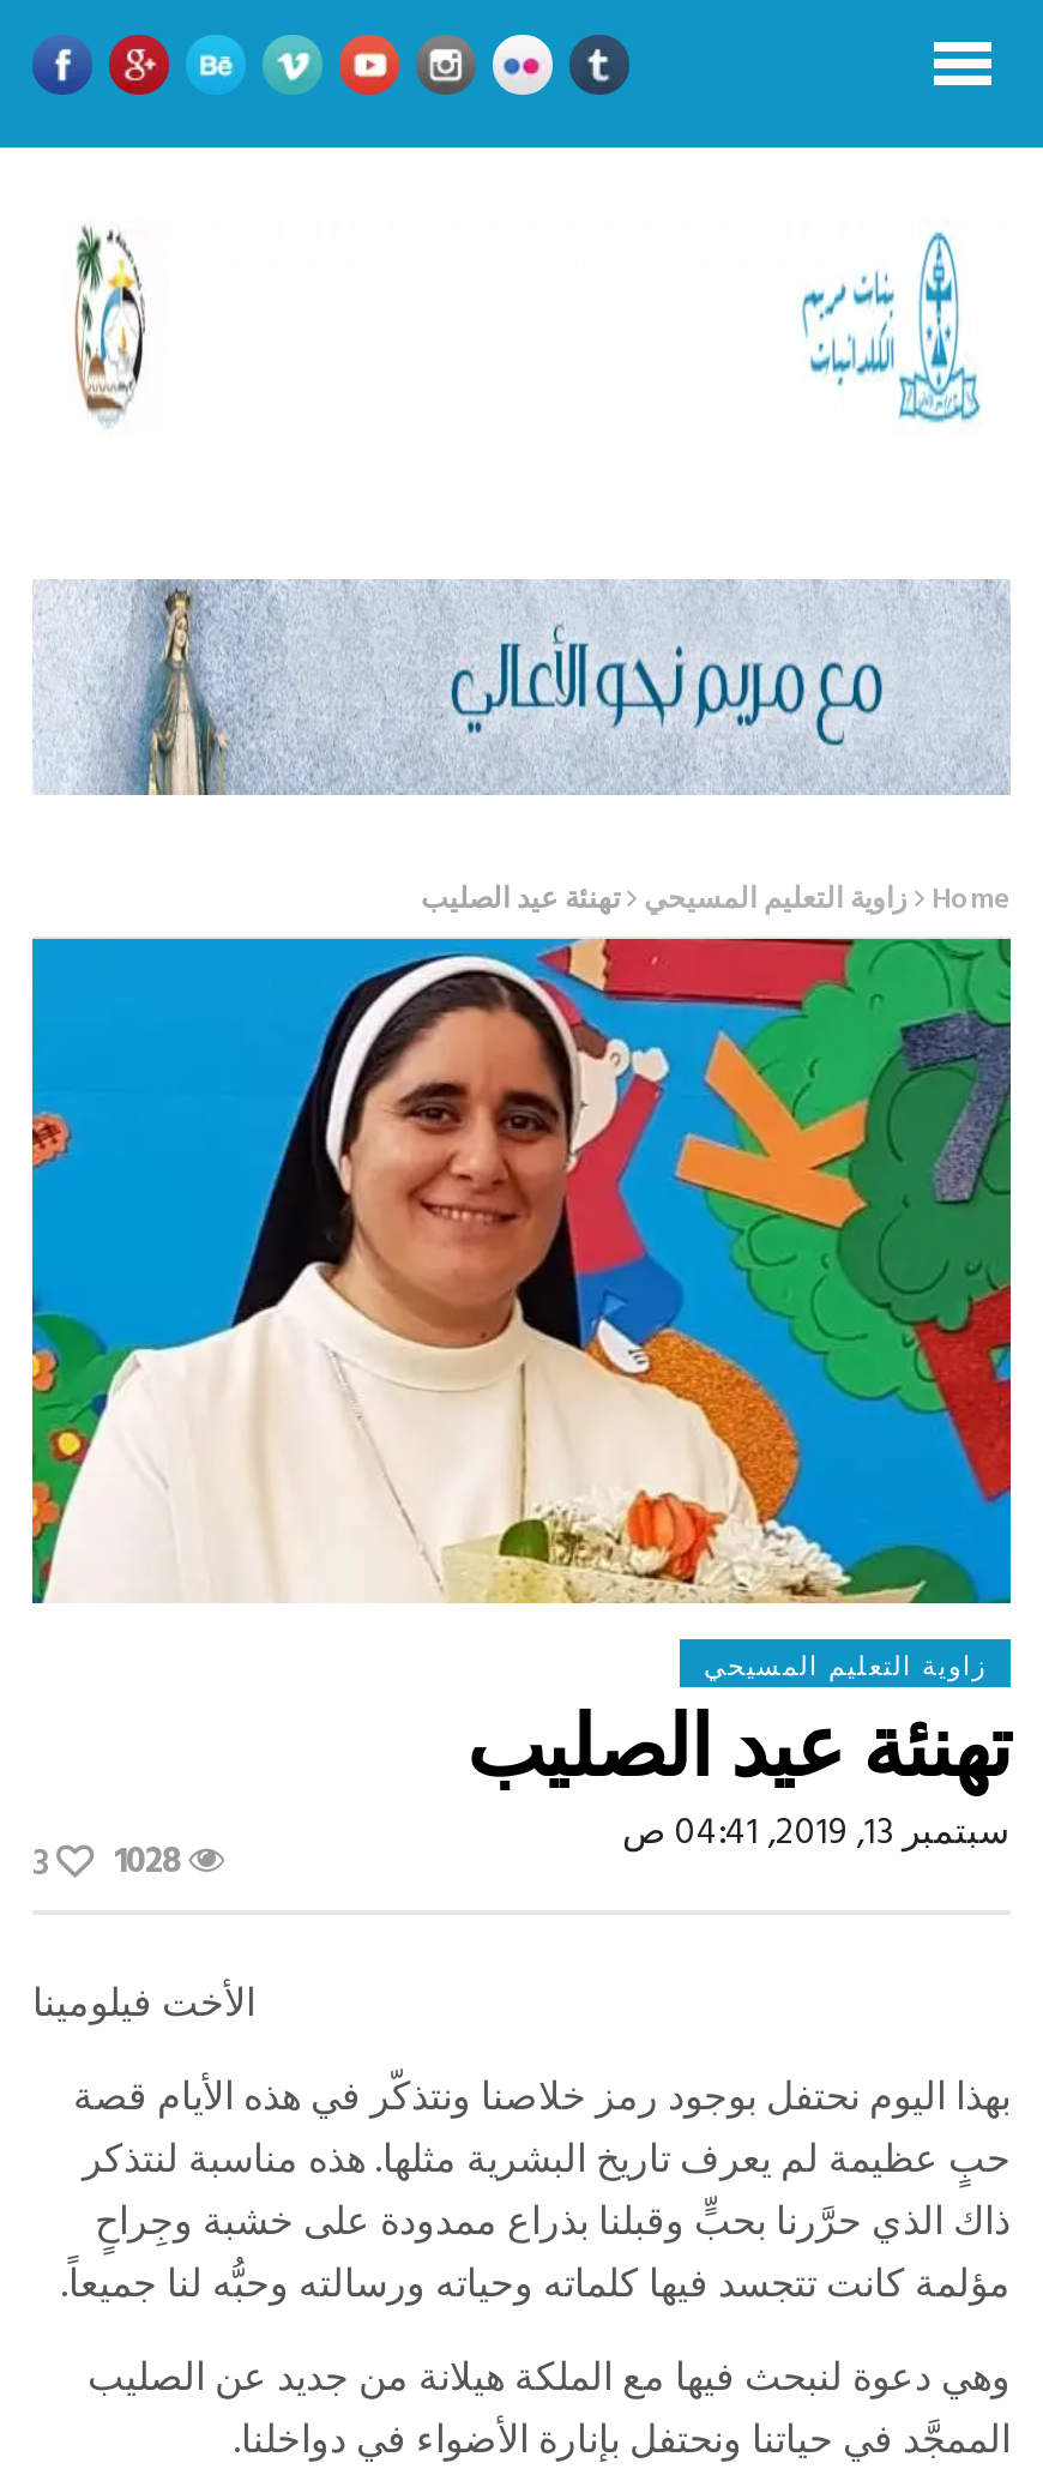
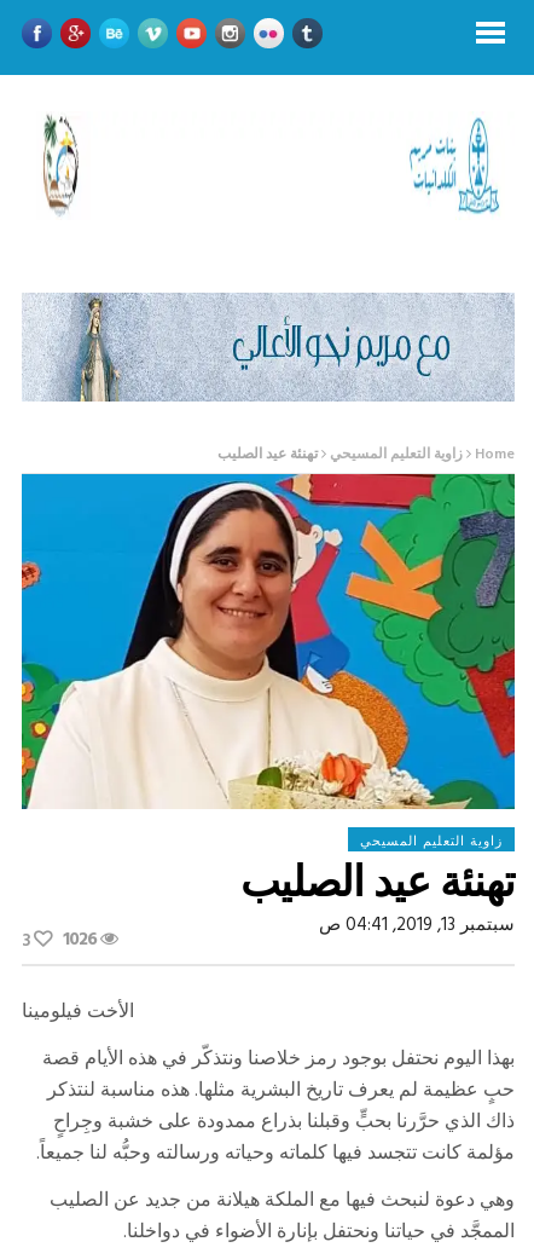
[32,1833,181,1892] 3 1028 -> [22,925,97,955] 3 1026

